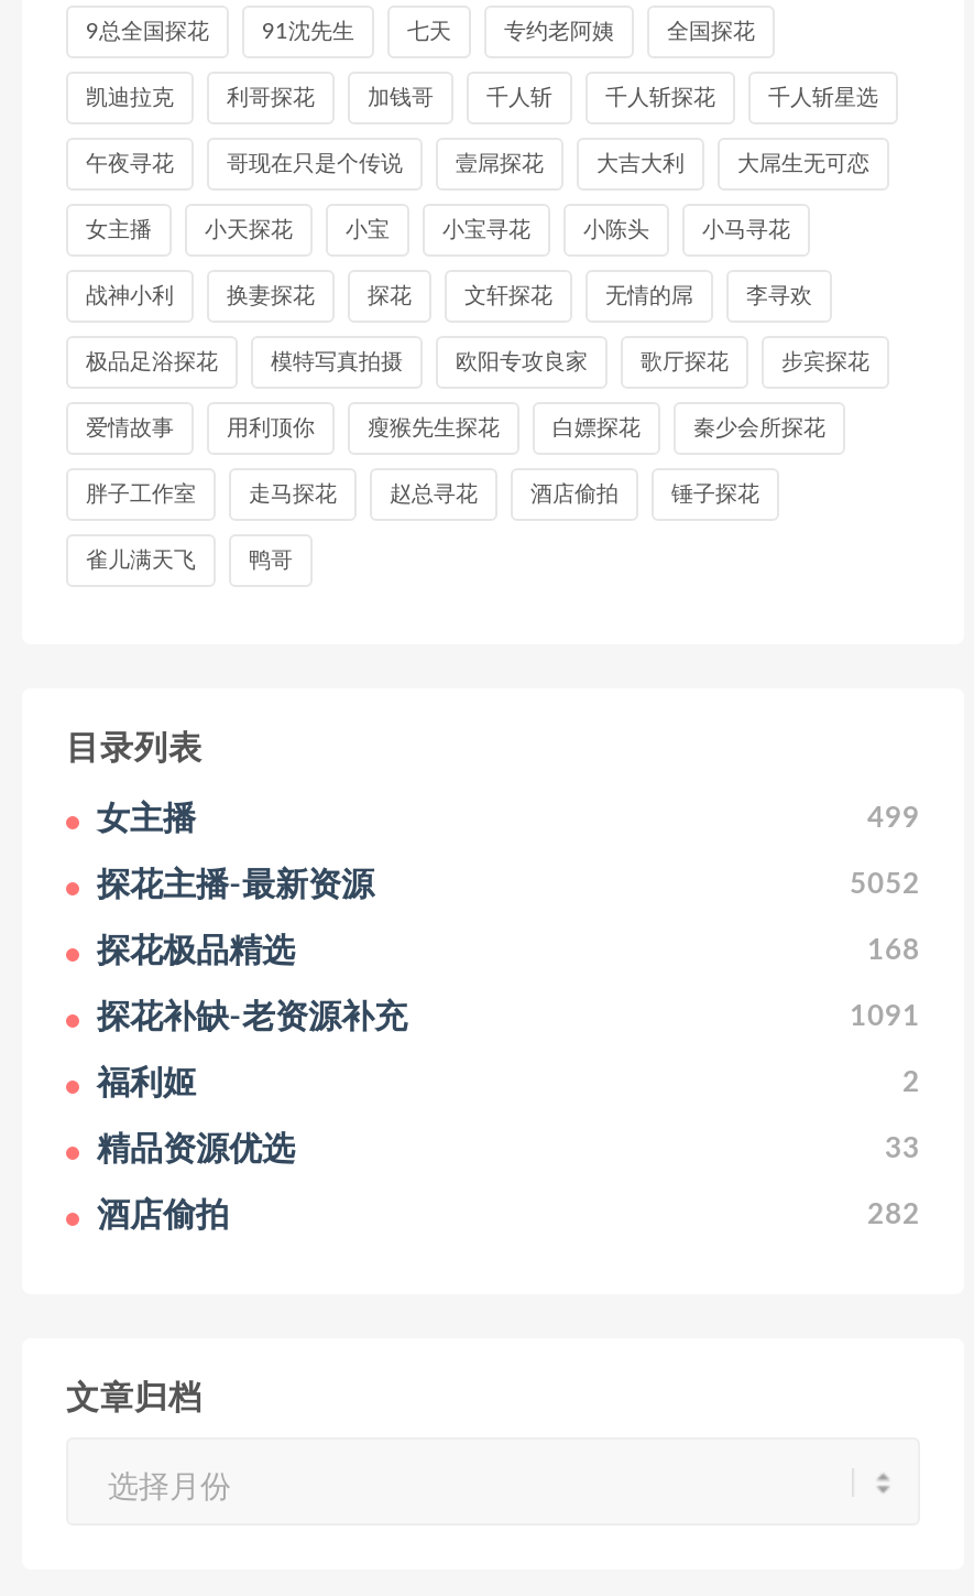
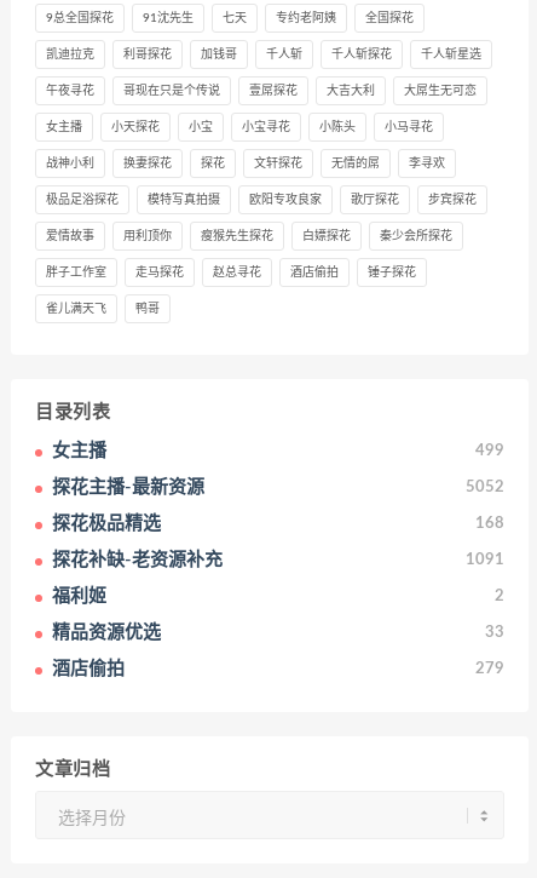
[867,1202,920,1231] 282 -> [475,661,504,677] 279

